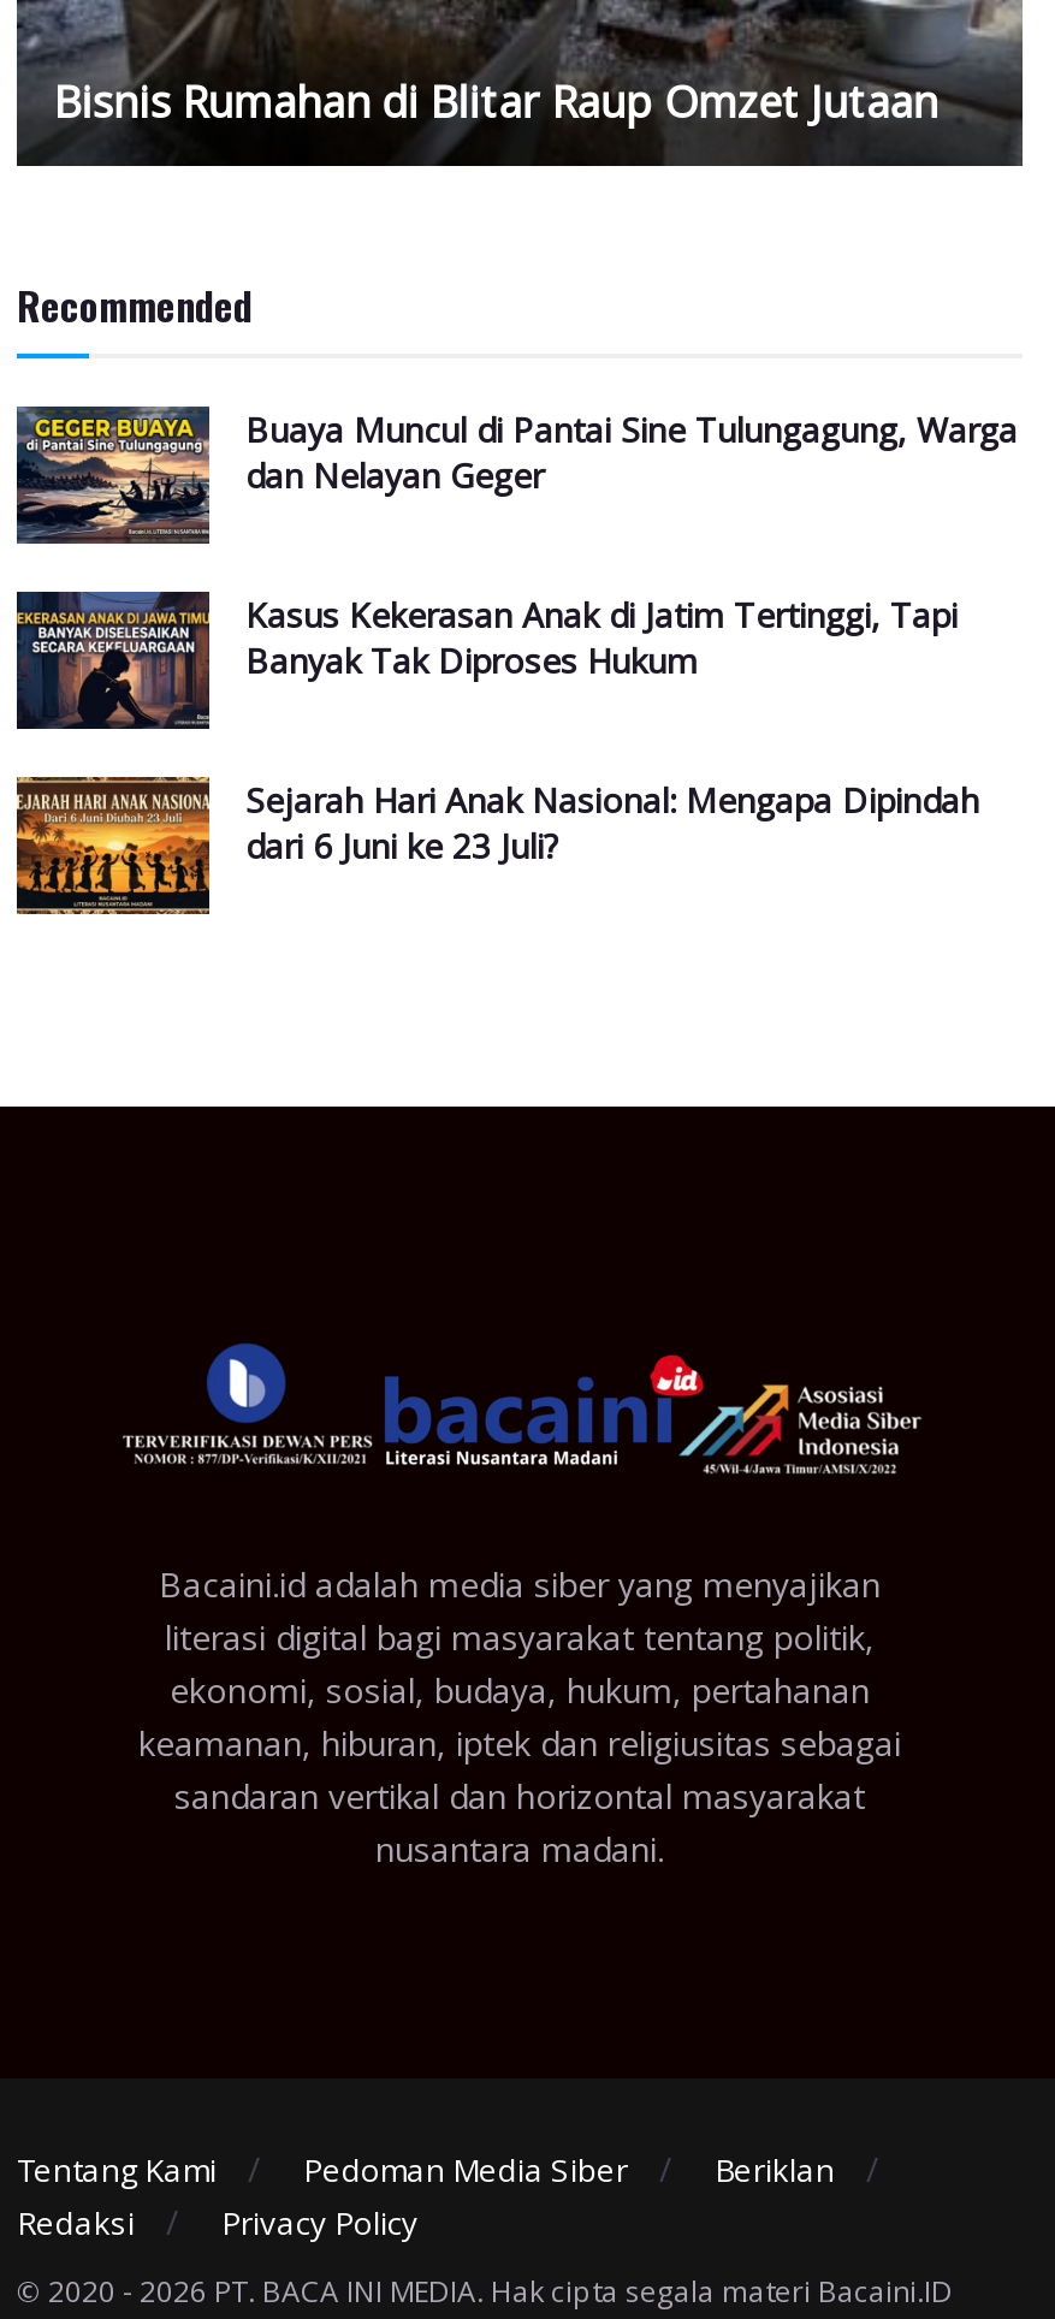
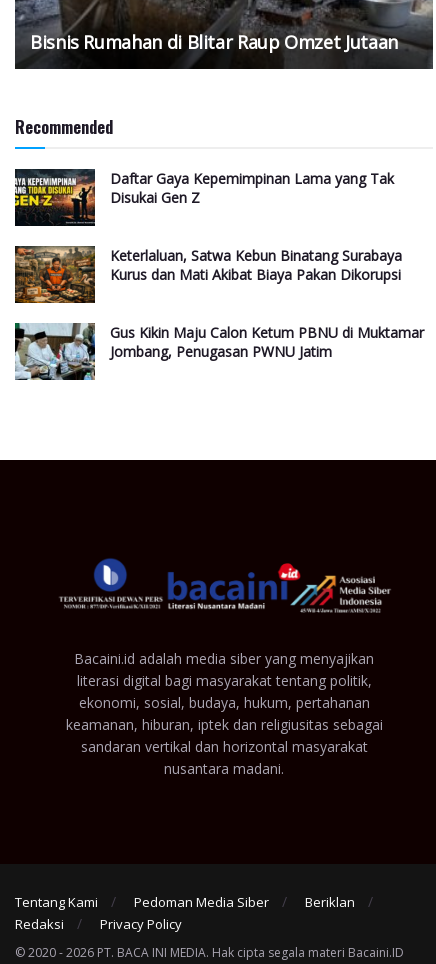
[14,406,1018,544] [image] | Buaya Muncul di Pantai Sine Tulungagung, Warga | dan Nelayan Geger -> [14,169,394,225] [image] | Daftar Gaya Kepemimpinan Lama yang Tak | Disukai Gen Z
[14,592,958,731] [image] | Kasus Kekerasan Anak di Jatim Tertinggi, Tapi | Banyak Tak Diproses Hukum -> [14,245,402,304] [image] | Keterlaluan, Satwa Kebun Binatang Surabaya | Kurus dan Mati Akibat Biaya Pakan Dikorupsi
[14,775,979,917] [image] | Sejarah Hari Anak Nasional: Mengapa Dipindah | dari 6 Juni ke 23 Juli? -> [14,322,424,381] [image] | Gus Kikin Maju Calon Ketum PBNU di Muktamar | Jombang, Penugasan PWNU Jatim

